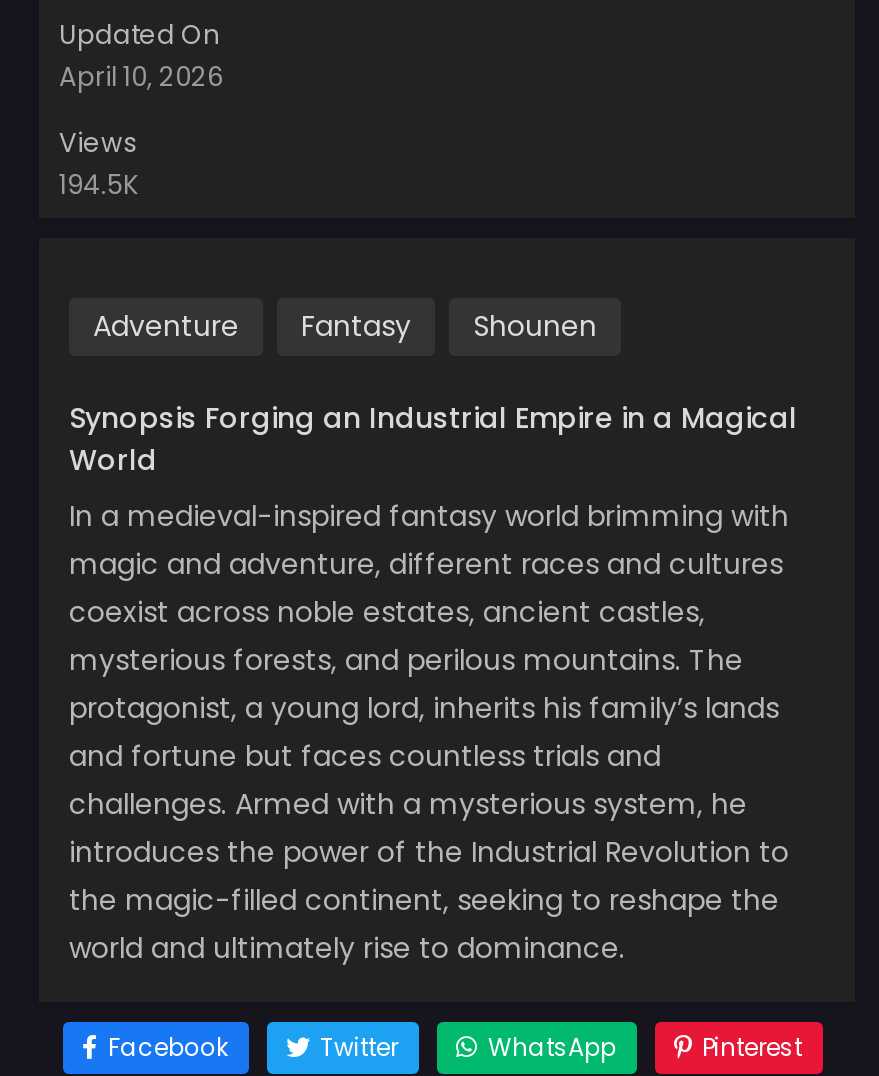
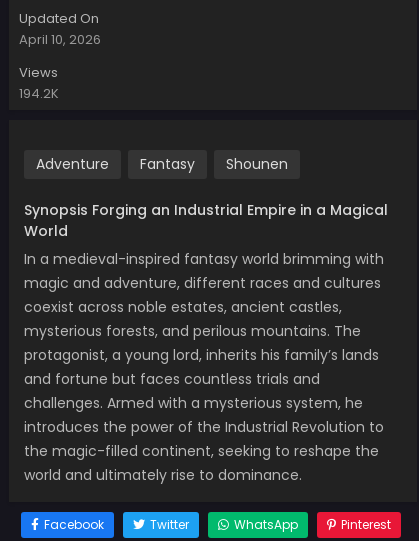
[59,166,139,204] 194.5K -> [19,84,59,103] 194.2K

